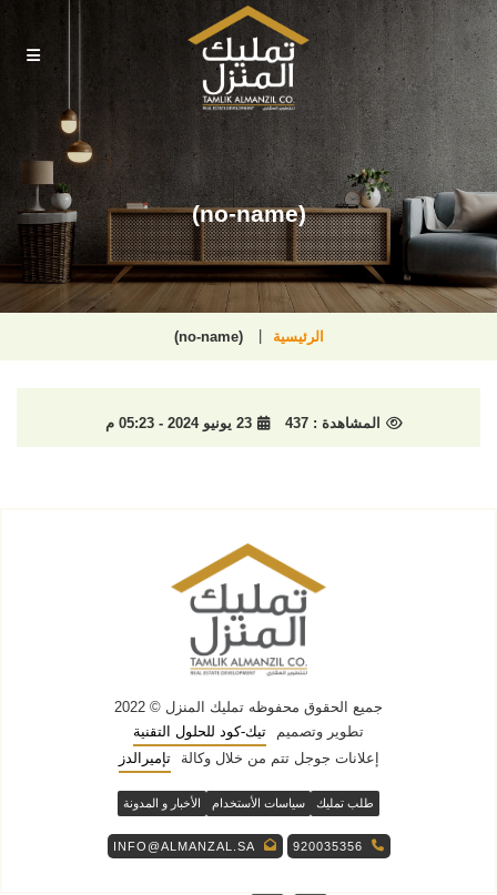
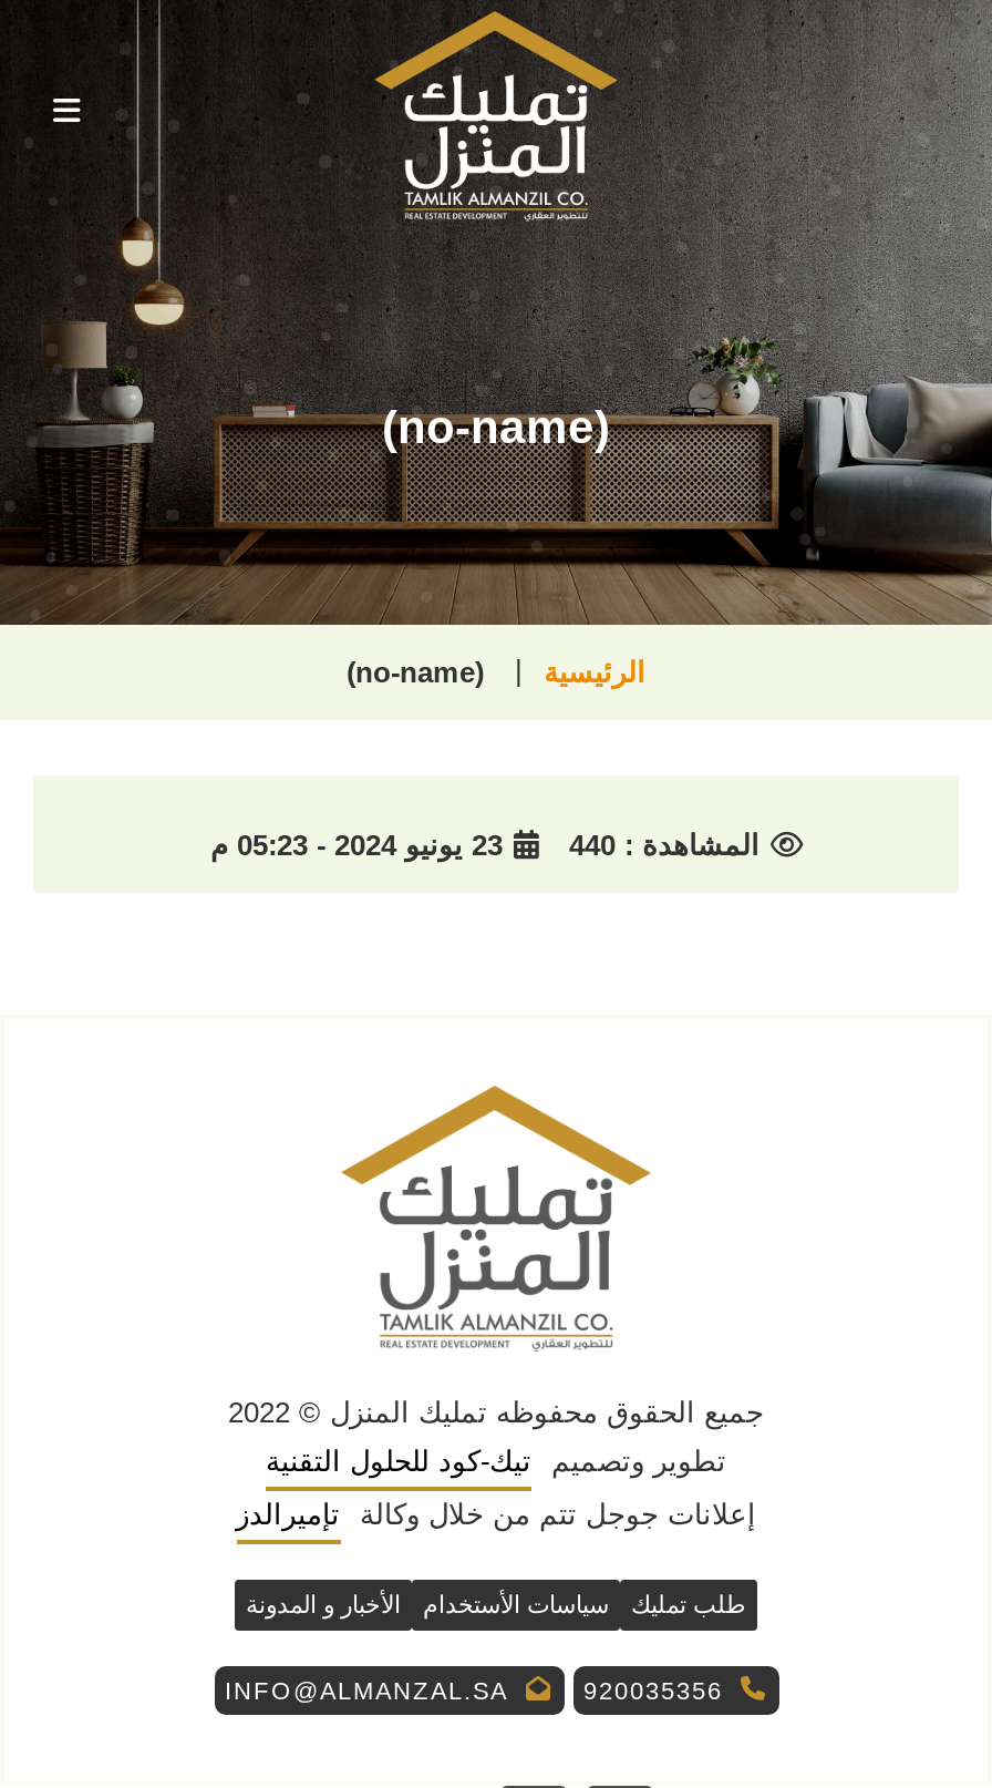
[285,415,381,431] المشاهدة : 437 -> [569,829,759,862] المشاهدة : 440

